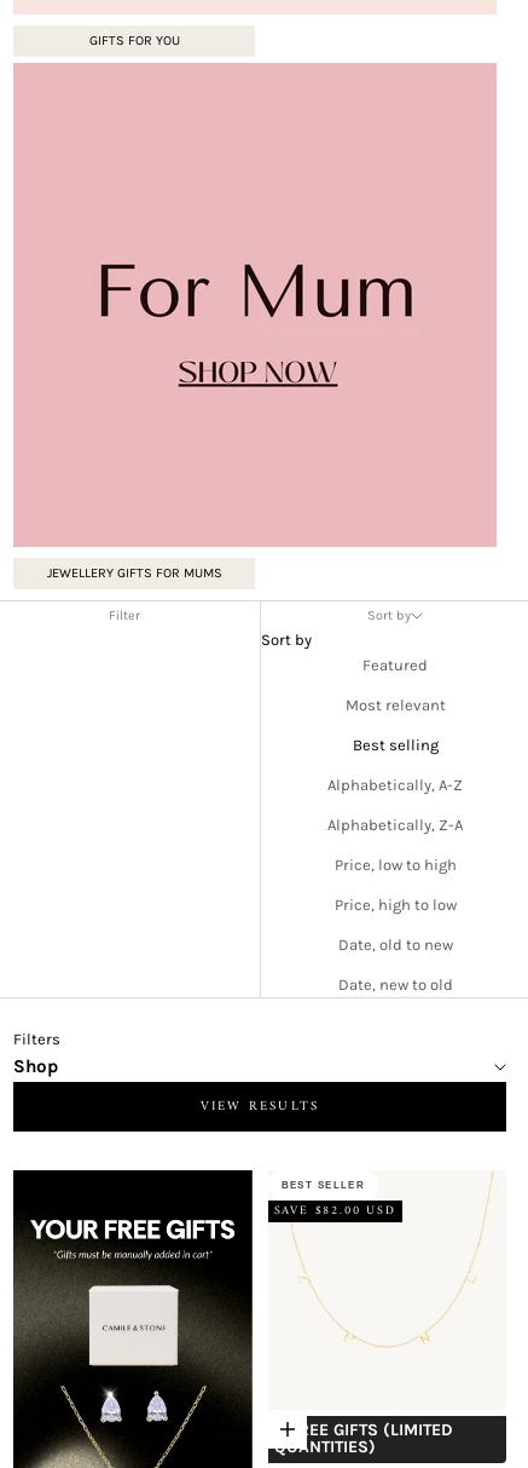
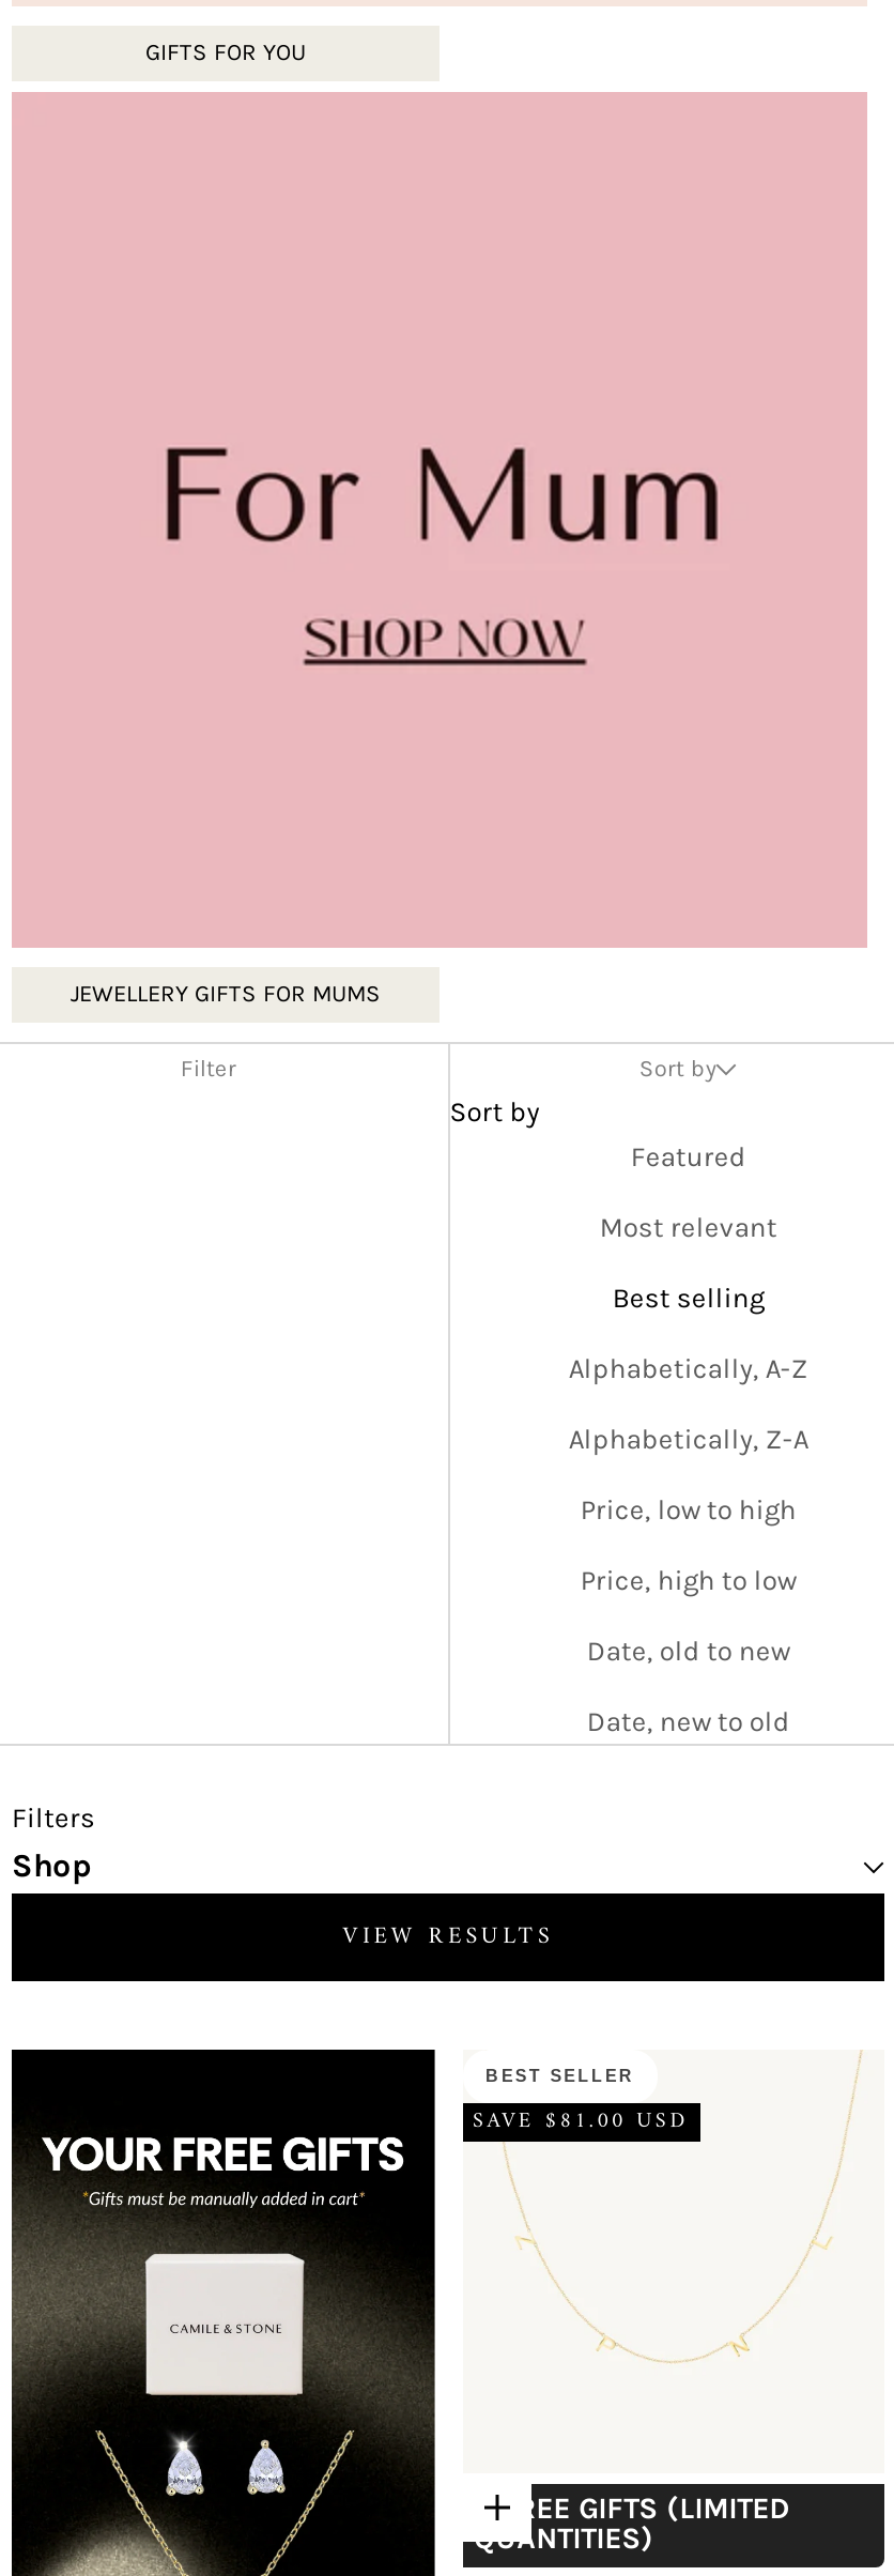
[274,1201,396,1221] SAVE $82.00 USD -> [473,2103,689,2140] SAVE $81.00 USD

